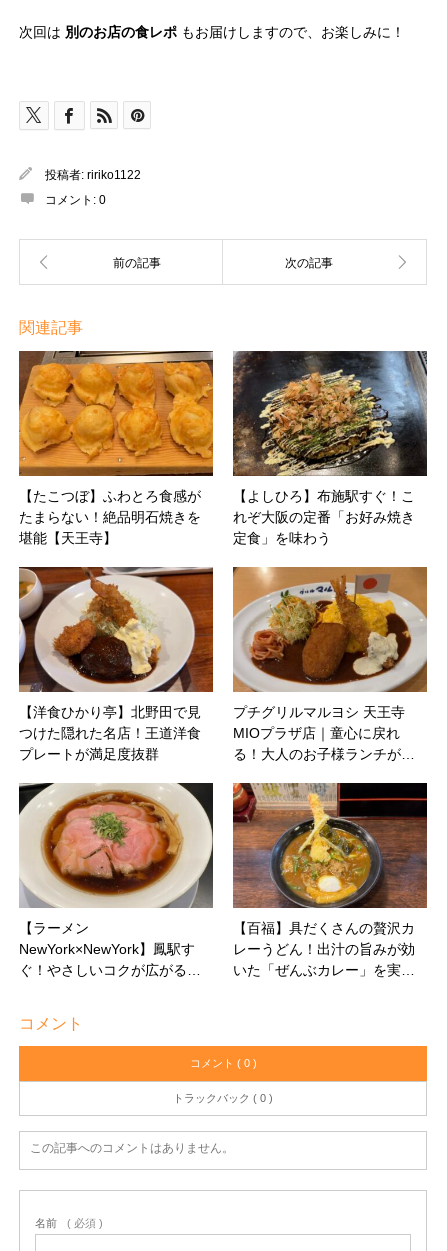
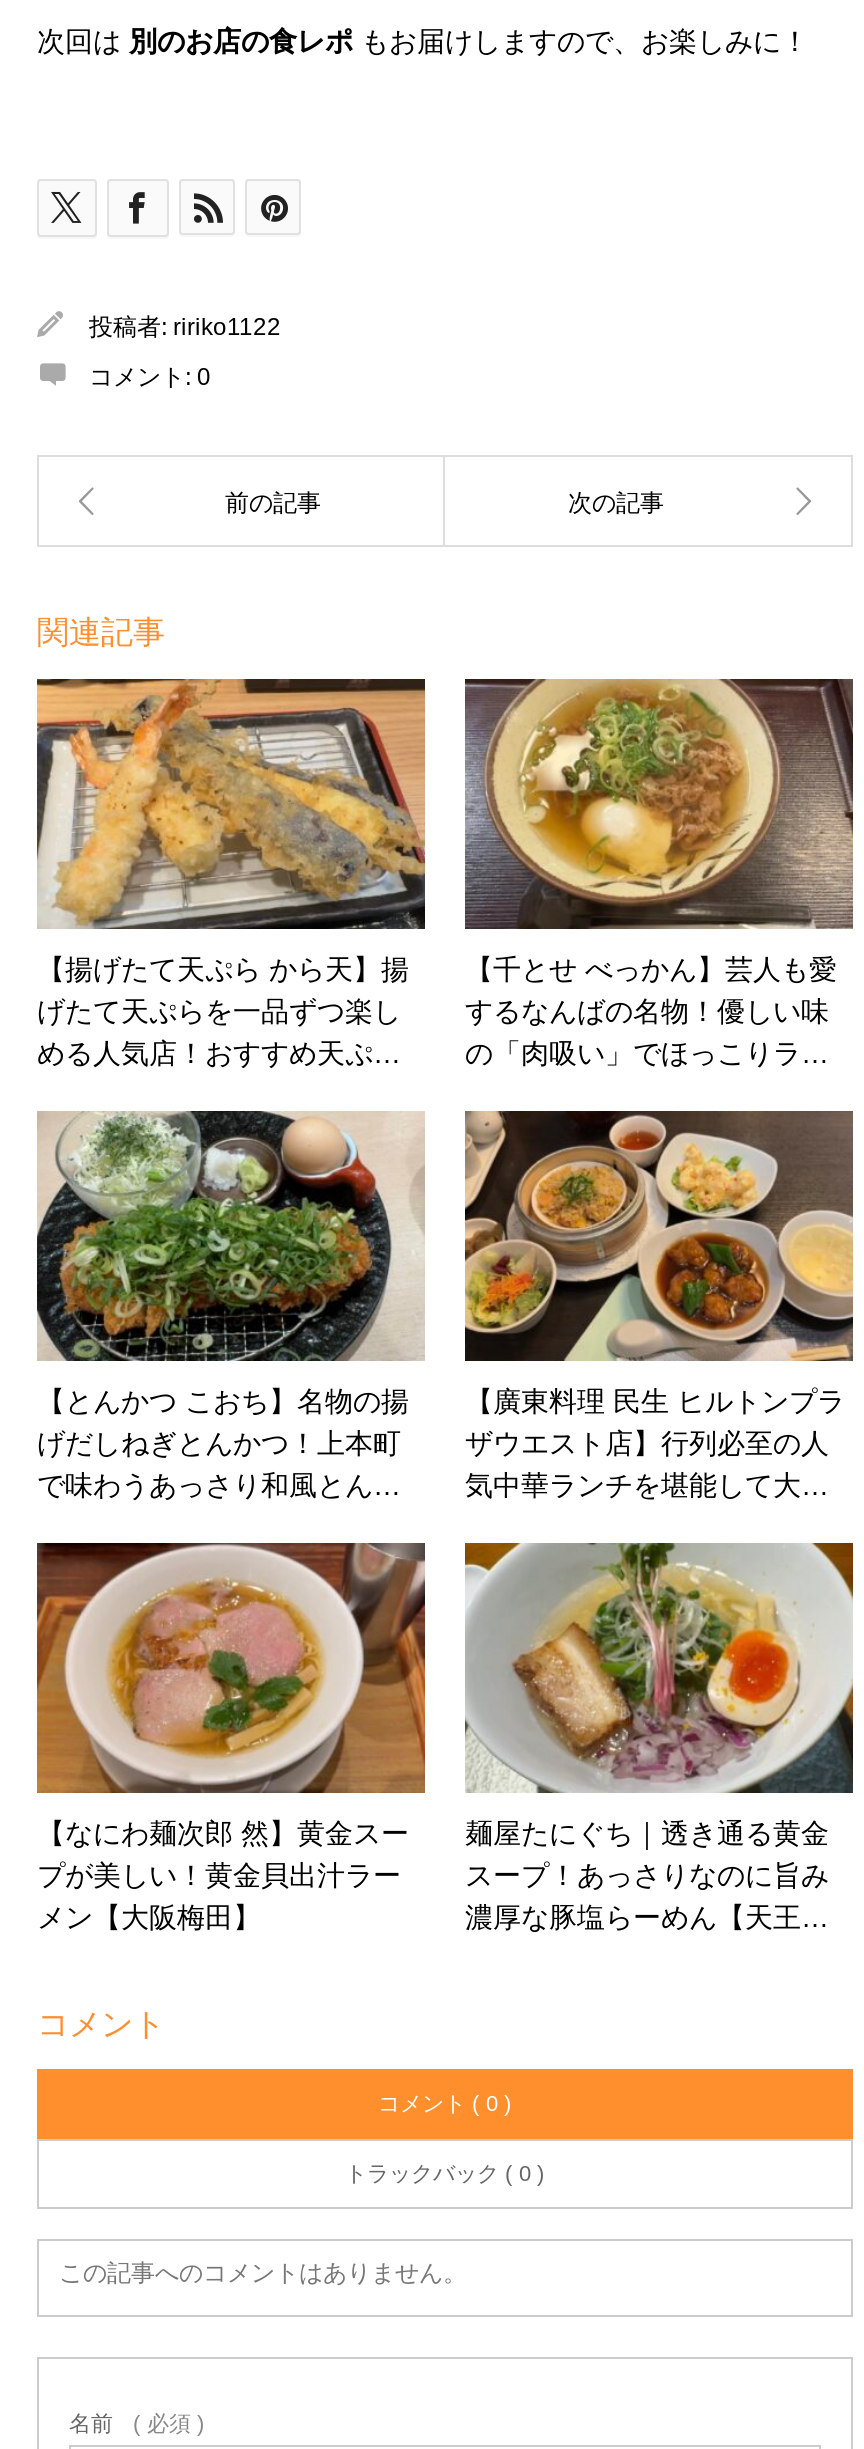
[18,350,214,546] [image] | 【たこつぼ】ふわとろ食感が | たまらない！絶品明石焼きを | 堪能【天王寺】 -> [35,677,427,1069] [image] | 【揚げたて天ぷら から天】揚 | げたて天ぷらを一品ずつ楽し | める人気店！おすすめ天ぷ…
[232,350,428,546] [image] | 【よしひろ】布施駅すぐ！こ | れぞ大阪の定番「お好み焼き | 定食」を味わう -> [465,677,855,1069] [image] | 【千とせ べっかん】芸人も愛 | するなんばの名物！優しい味 | の「肉吸い」でほっこりラ…
[18,566,214,762] [image] | 【洋食ひかり亭】北野田で見 | つけた隠れた名店！王道洋食 | プレートが満足度抜群 -> [35,1109,425,1501] [image] | 【とんかつ こおち】名物の揚 | げだしねぎとんかつ！上本町 | で味わうあっさり和風とん…
[232,566,427,762] [image] | プチグリルマルヨシ 天王寺 | MIOプラザ店｜童心に戻れ | る！大人のお子様ランチが… -> [463,1109,855,1501] [image] | 【廣東料理 民生 ヒルトンプラ | ザウエスト店】行列必至の人 | 気中華ランチを堪能して大…
[19,782,214,977] [image] | 【ラーメン | NewYork×NewYork】鳳駅す | ぐ！やさしいコクが広がる… -> [35,1541,427,1932] [image] | 【なにわ麺次郎 然】黄金スー | プが美しい！黄金貝出汁ラー | メン【大阪梅田】
[232,782,428,977] [image] | 【百福】具だくさんの贅沢カ | レーうどん！出汁の旨みが効 | いた「ぜんぶカレー」を実… -> [465,1541,855,1932] [image] | 麺屋たにぐち｜透き通る黄金 | スープ！あっさりなのに旨み | 濃厚な豚塩らーめん【天王…

